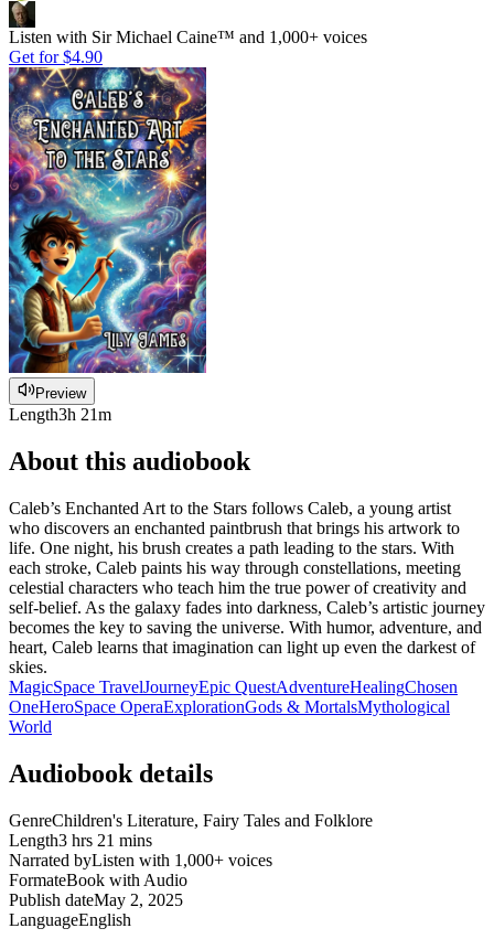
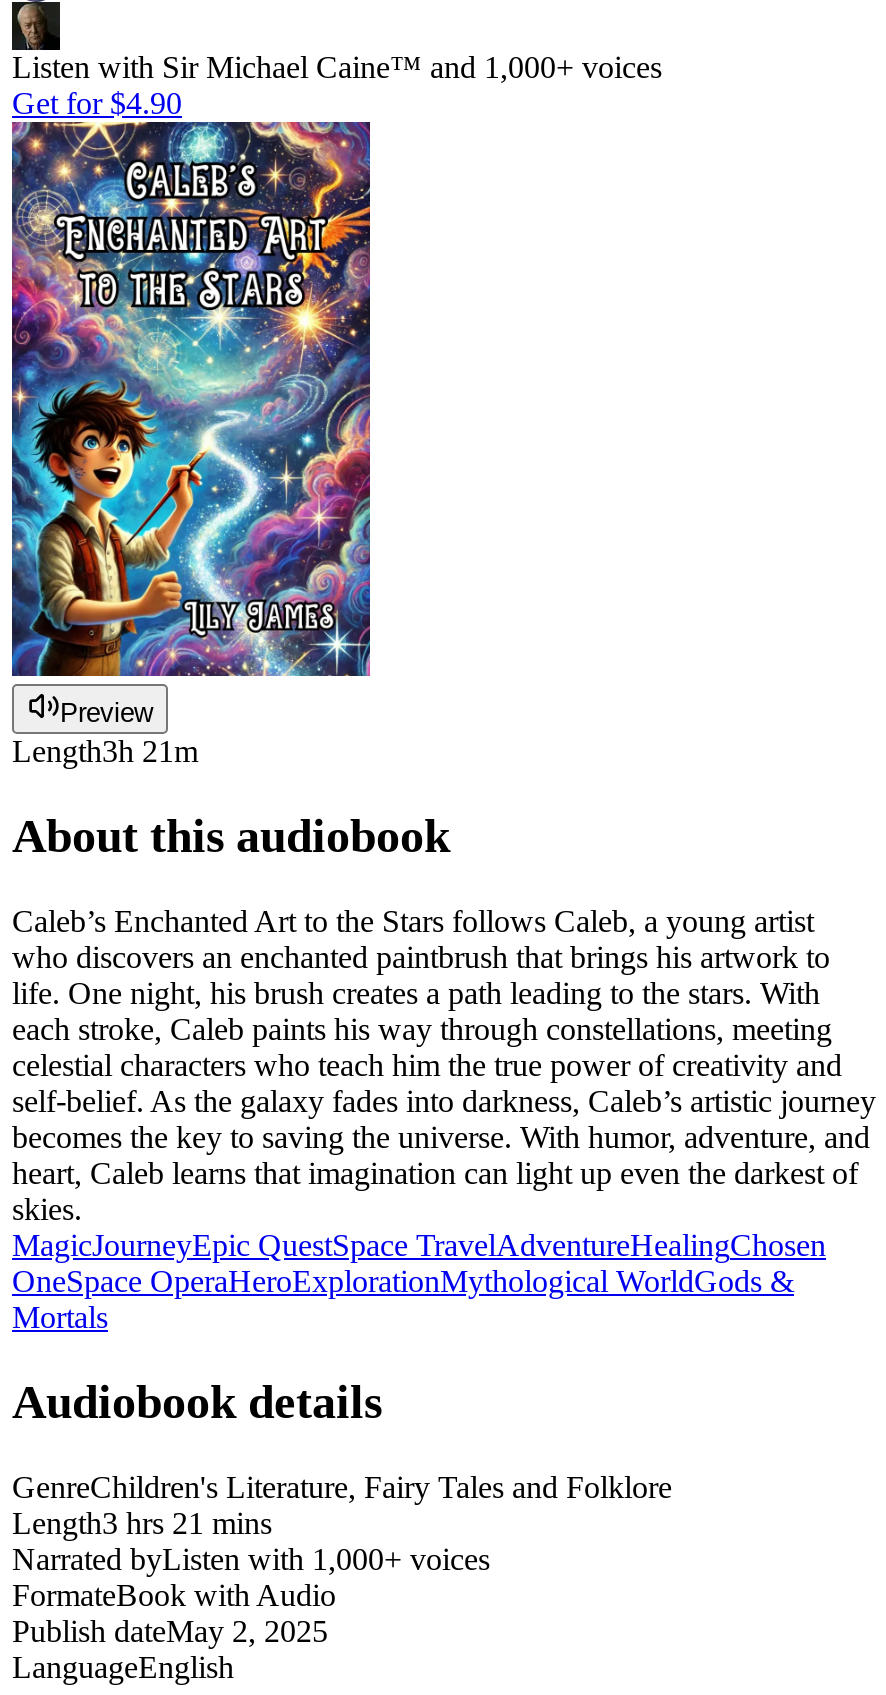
[9,677,458,736] MagicSpace TravelJourneyEpic QuestAdventureHealingChosen | OneHeroSpace OperaExplorationGods & MortalsMythological | World -> [12,1228,826,1334] MagicJourneyEpic QuestSpace TravelAdventureHealingChosen | OneSpace OperaHeroExplorationMythological WorldGods & | Mortals

